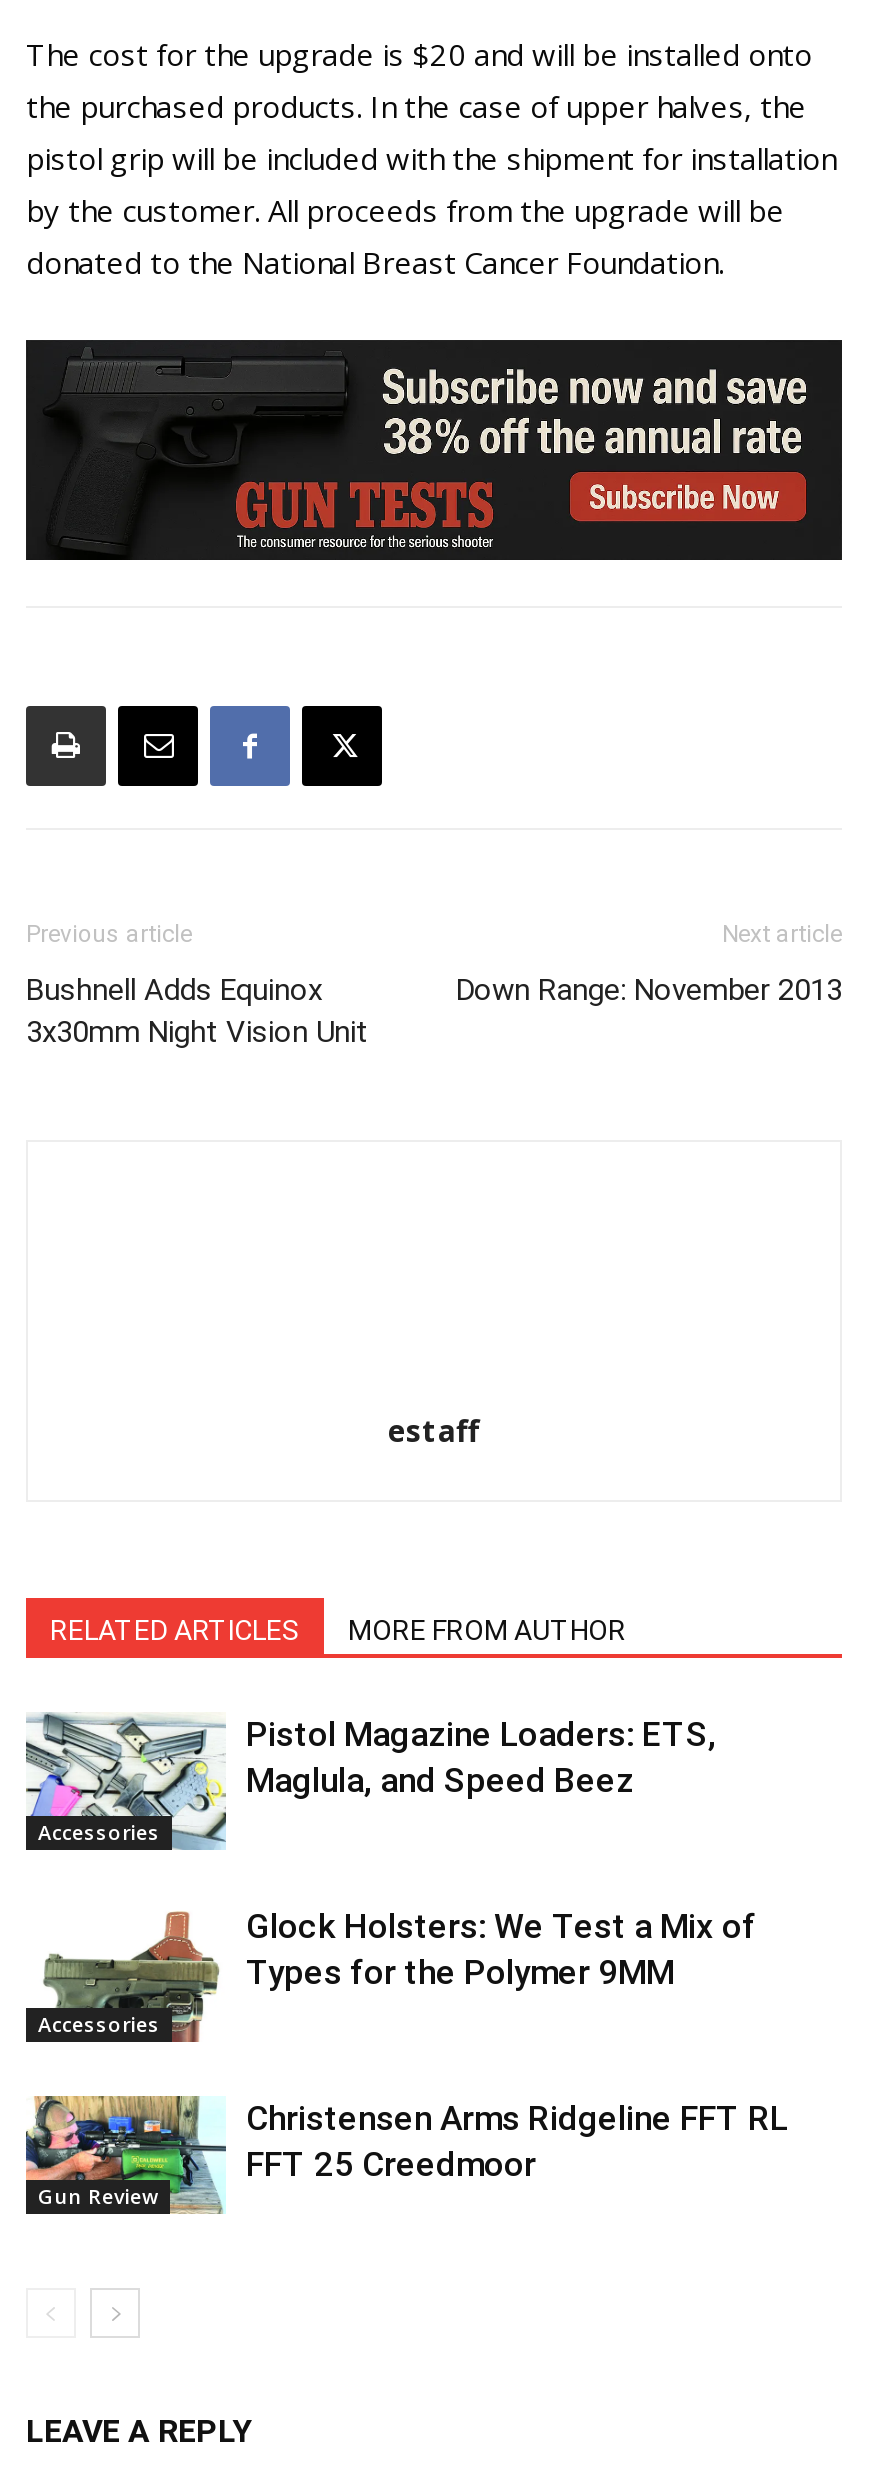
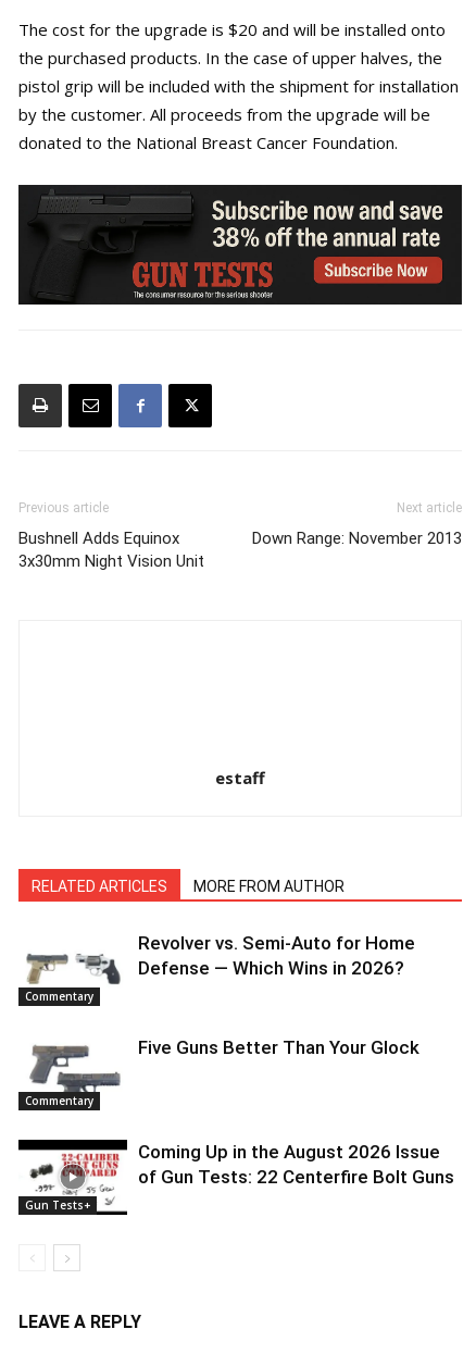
[24,1712,228,1852] [image] | Accessories -> [18,932,127,1006] [image] | Commentary
[246,1714,716,1800] Pistol Magazine Loaders: ETS, | Maglula, and Speed Beez -> [138,932,415,979] Revolver vs. Semi-Auto for Home | Defense — Which Wins in 2026?
[38,1910,218,2044] [image] | Accessories -> [25,1040,123,1110] [image] | Commentary
[246,1906,756,1992] Glock Holsters: We Test a Mix of | Types for the Polymer 9MM -> [138,1037,419,1058] Five Guns Better Than Your Glock
[24,2094,226,2234] [image] | Gun Review -> [17,1139,128,1216] [image] | Gun Tests+
[246,2098,788,2184] Christensen Arms Ridgeline FFT RL | FFT 25 Creedmoor -> [138,1141,454,1188] Coming Up in the August 2026 Issue | of Gun Tests: 22 Centerfire Bolt Guns

